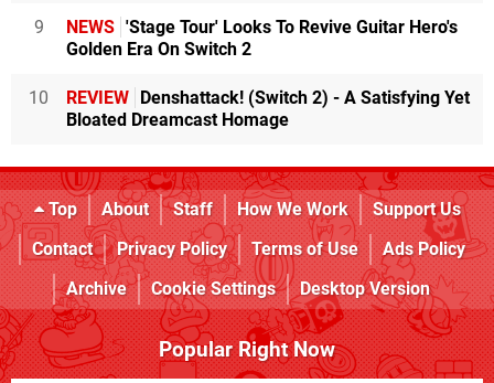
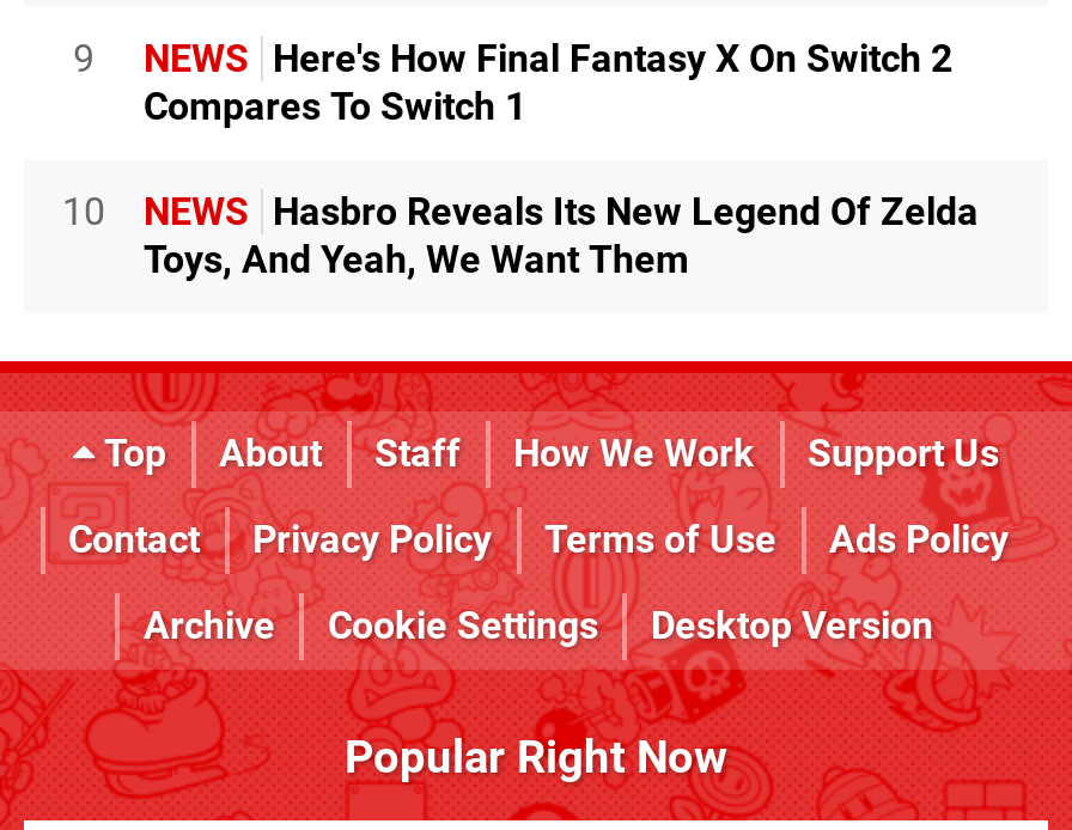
[66,16,458,59] NEWS 'Stage Tour' Looks To Revive Guitar Hero's | Golden Era On Switch 2 -> [144,35,952,128] NEWS Here's How Final Fantasy X On Switch 2 | Compares To Switch 1
[66,87,470,130] REVIEW Denshattack! (Switch 2) - A Satisfying Yet | Bloated Dreamcast Homage -> [144,188,979,281] NEWS Hasbro Reveals Its New Legend Of Zelda | Toys, And Yeah, We Want Them

